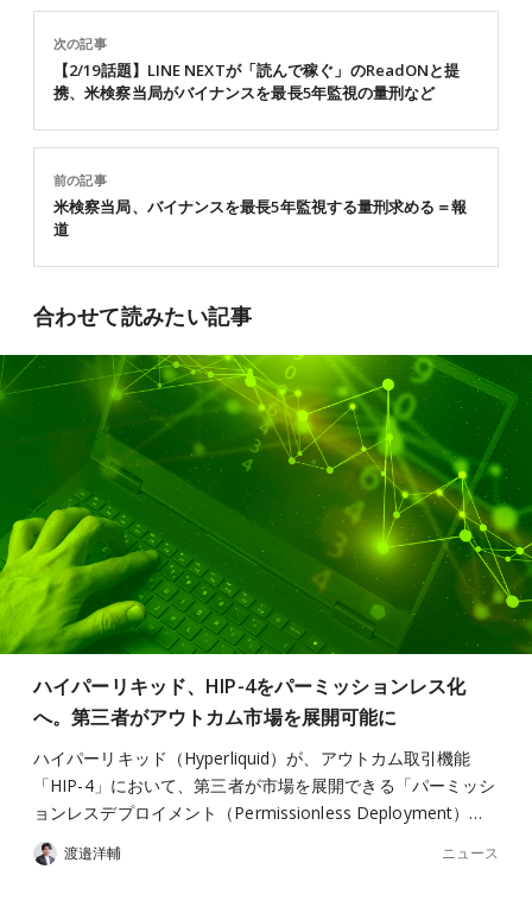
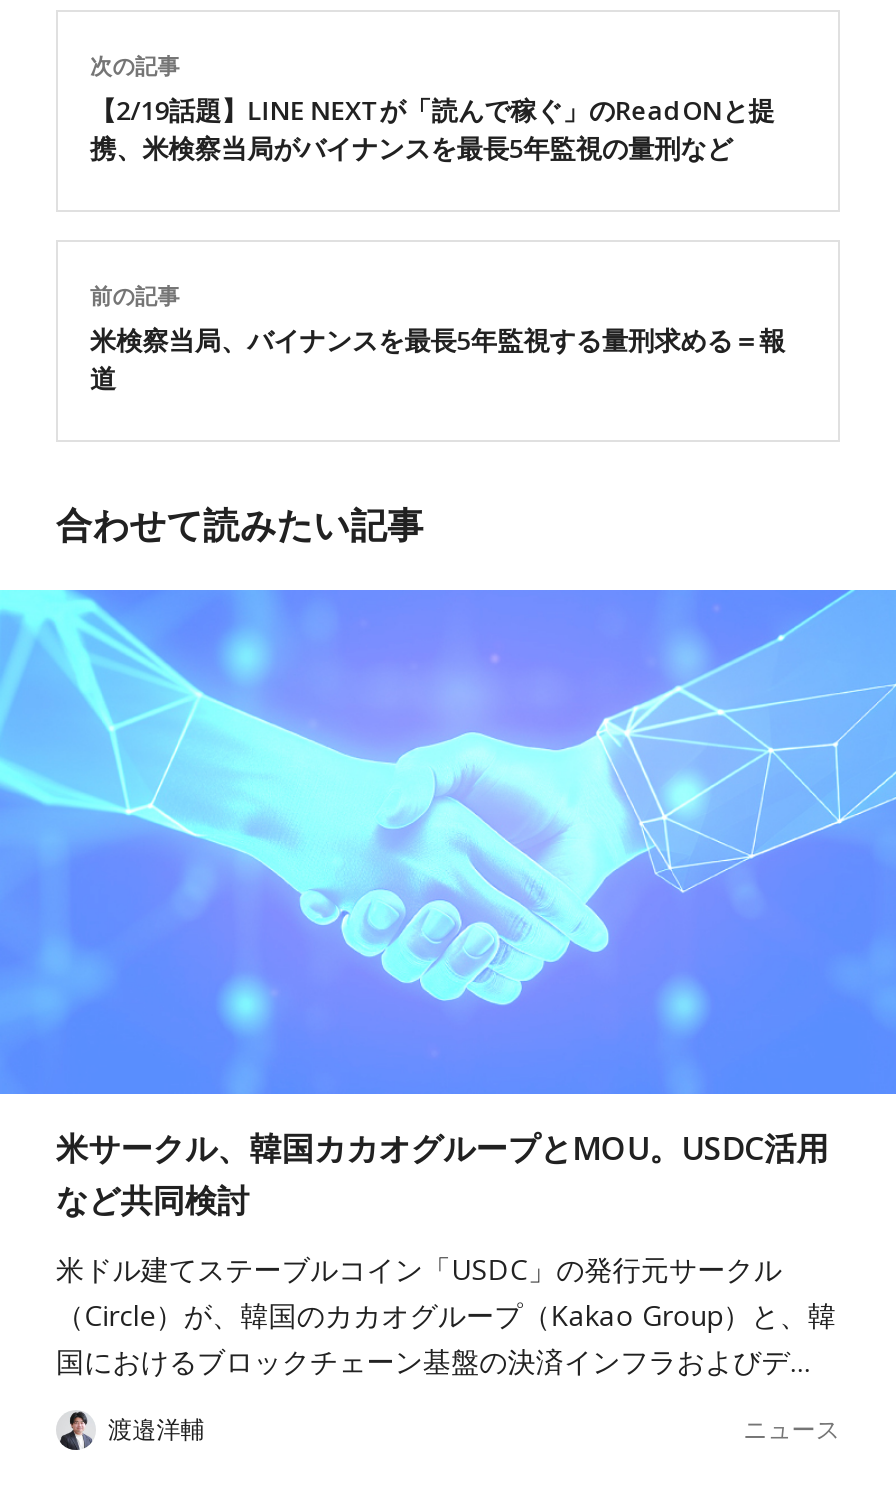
[4,354,528,730] [image] | ハイパーリキッド、HIP-4をパーミッションレス化 | へ。第三者がアウトカム市場を展開可能に -> [6,588,890,1222] [image] | 米サークル、韓国カカオグループとMOU。USDC活用 | など共同検討
[33,747,496,824] ハイパーリキッド（Hyperliquid）が、アウトカム取引機能 | 「HIP-4」において、第三者が市場を展開できる「パーミッシ | ョンレスデプロイメント（Permissionless Deployment）… -> [56,1250,836,1380] 米ドル建てステーブルコイン「USDC」の発行元サークル | （Circle）が、韓国のカカオグループ（Kakao Group）と、韓 | 国におけるブロックチェーン基盤の決済インフラおよびデ…

